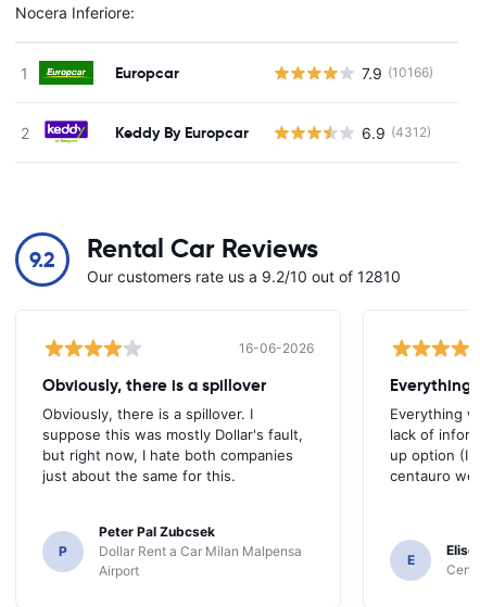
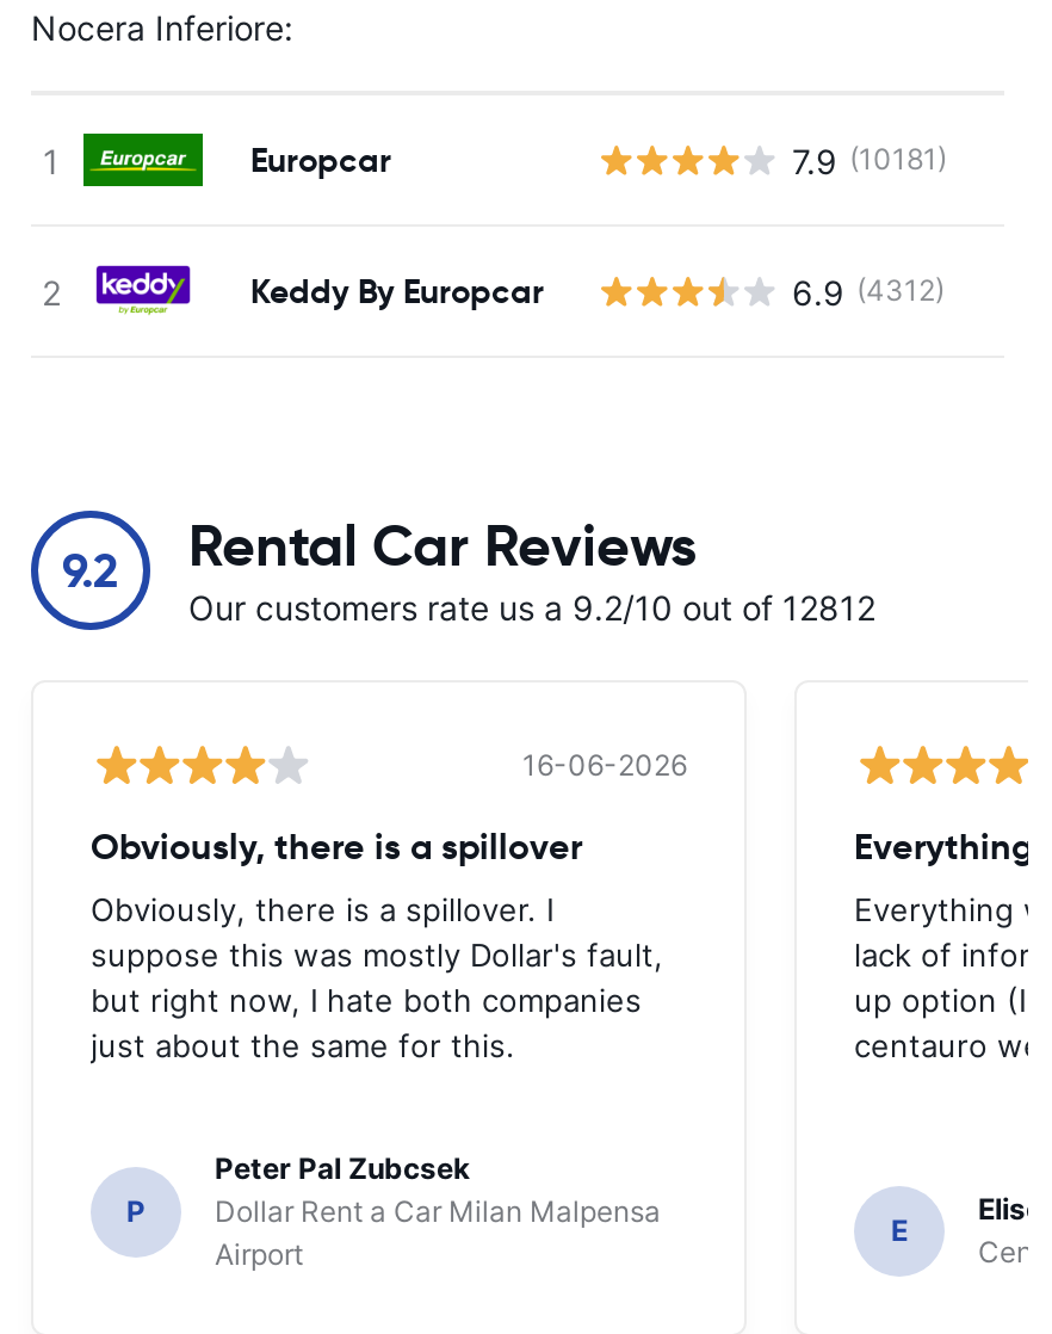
[362,64,433,82] 7.9 (10166) -> [792,140,947,180] 7.9 (10181)
[87,267,401,286] Our customers rate us a 9.2/10 out of 12810 -> [188,587,875,628] Our customers rate us a 9.2/10 out of 12812

